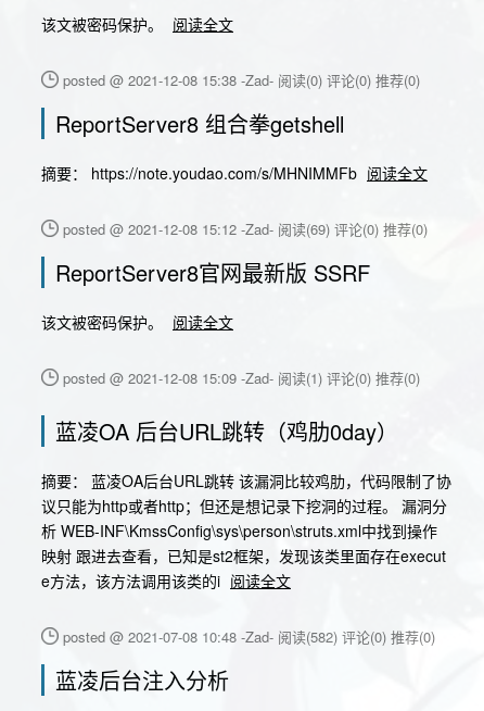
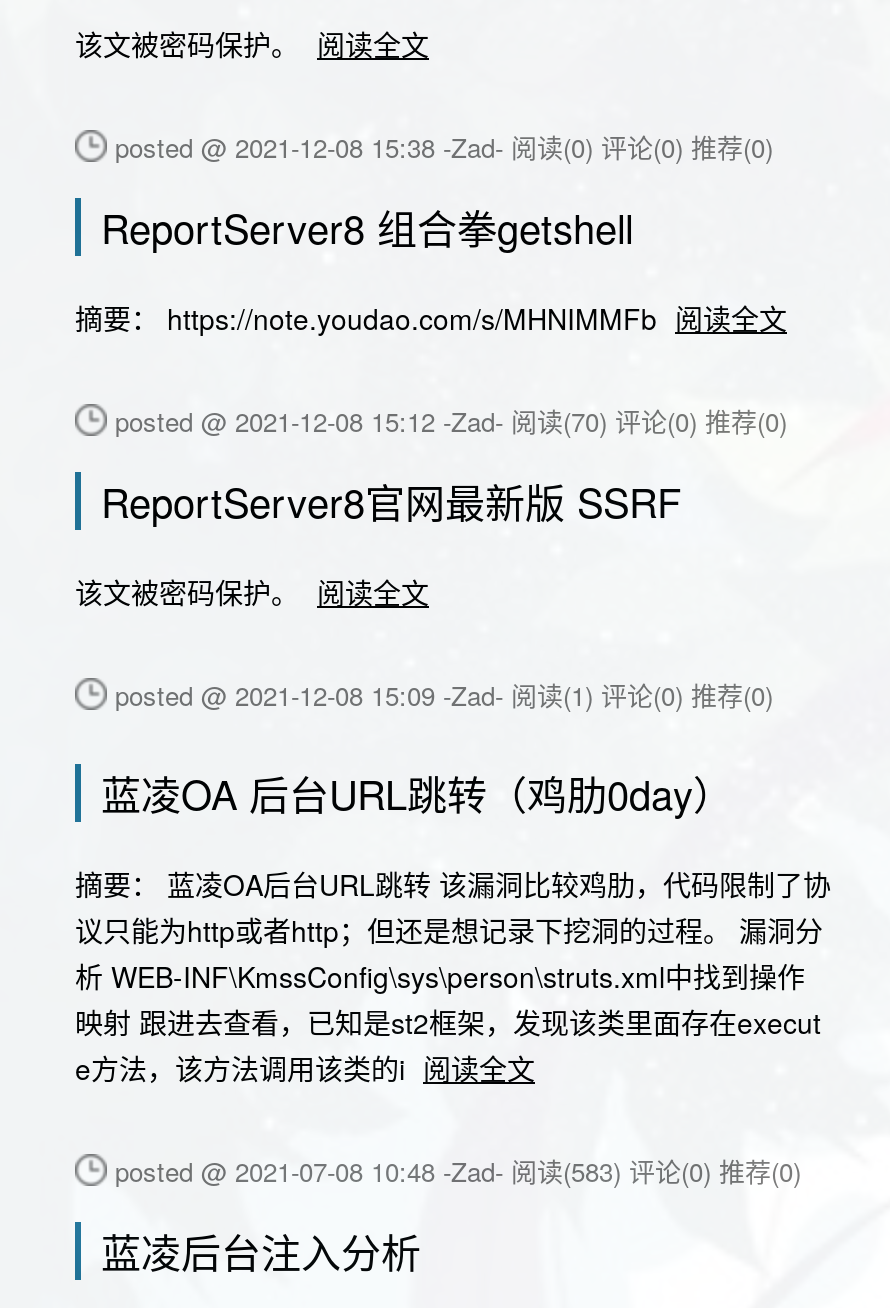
[63,219,428,239] posted @ 2021-12-08 15:12 -Zad-阅读(69) 评论(0) 推荐(0) -> [115,402,787,440] posted @ 2021-12-08 15:12 -Zad-阅读(70) 评论(0) 推荐(0)
[63,626,435,647] posted @ 2021-07-08 10:48 -Zad-阅读(582) 评论(0) 推荐(0) -> [115,1152,801,1190] posted @ 2021-07-08 10:48 -Zad-阅读(583) 评论(0) 推荐(0)

